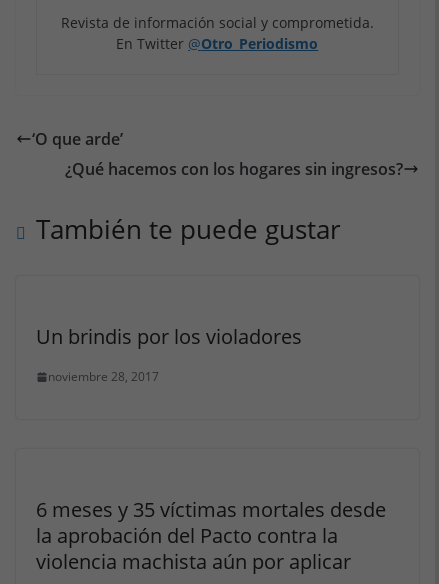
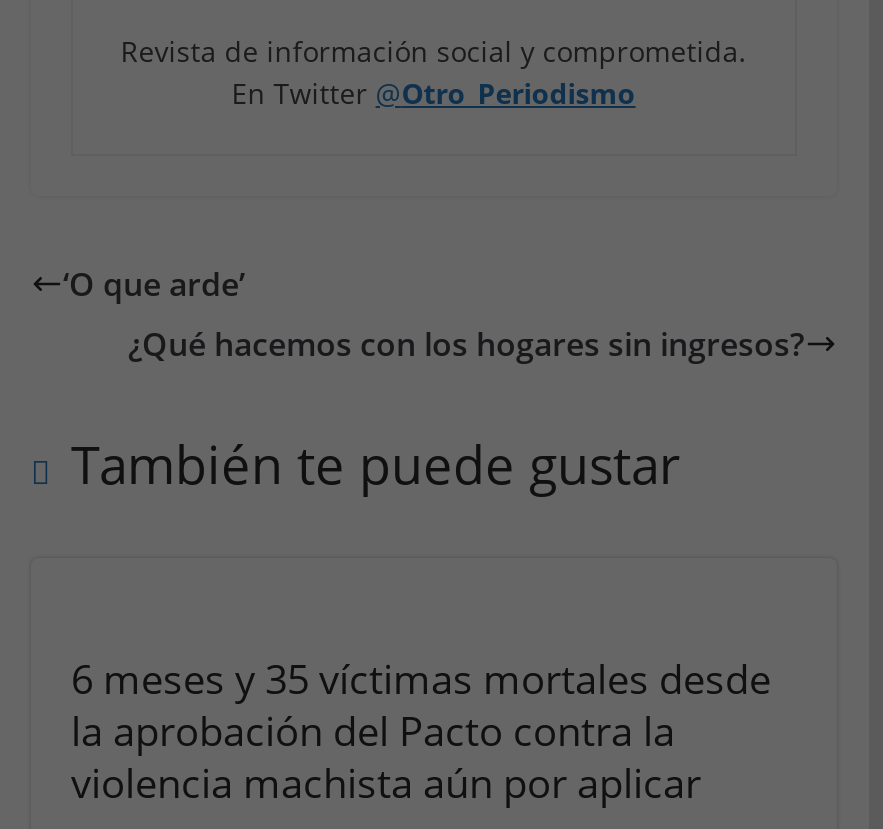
[36,323,302,385] Un brindis por los violadores | noviembre 28, 2017 -> none

